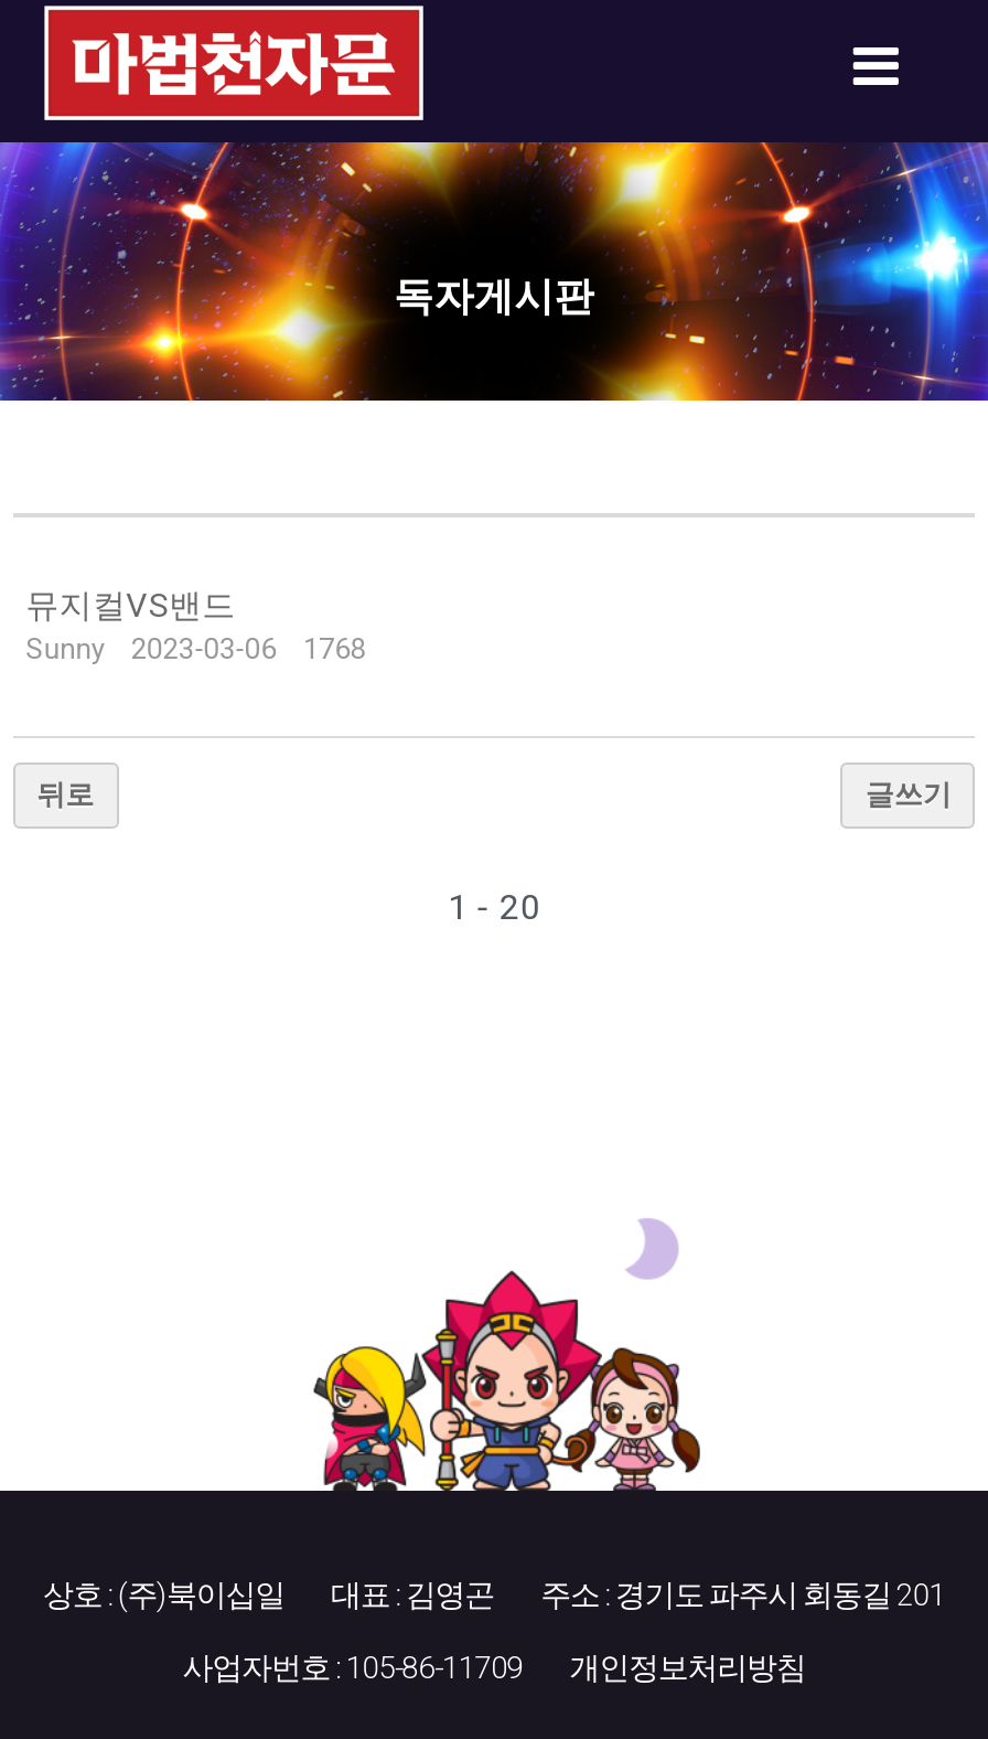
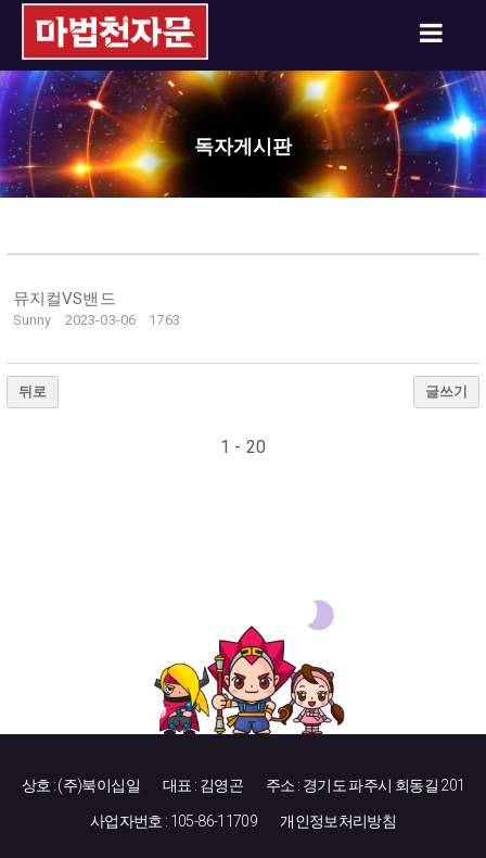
[26,633,366,666] Sunny 2023-03-06 1768 -> [13,312,180,328] Sunny 2023-03-06 1763

